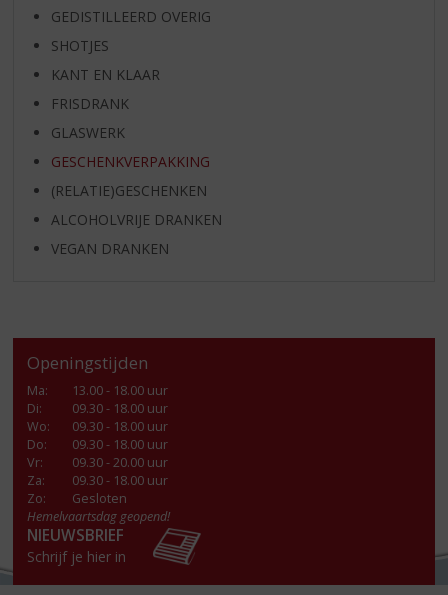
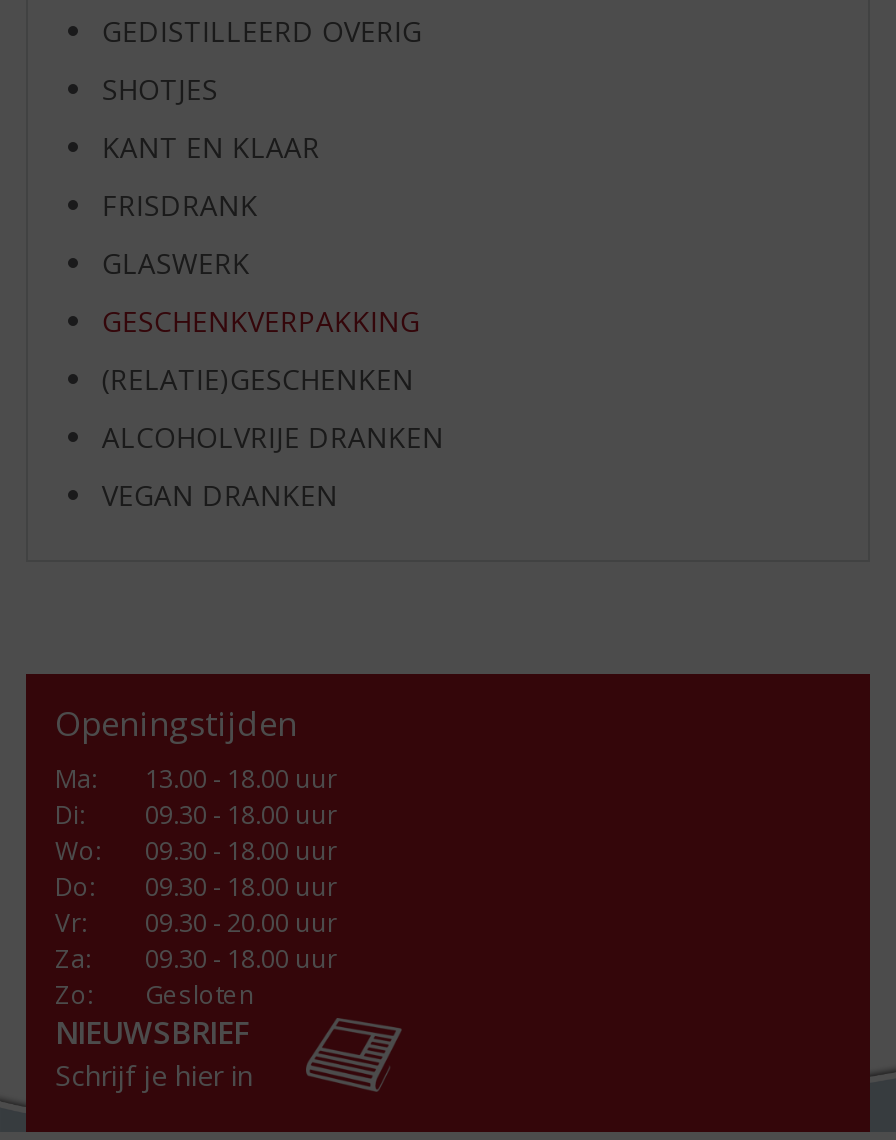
[27,507,170,524] Hemelvaartsdag geopend! -> none

